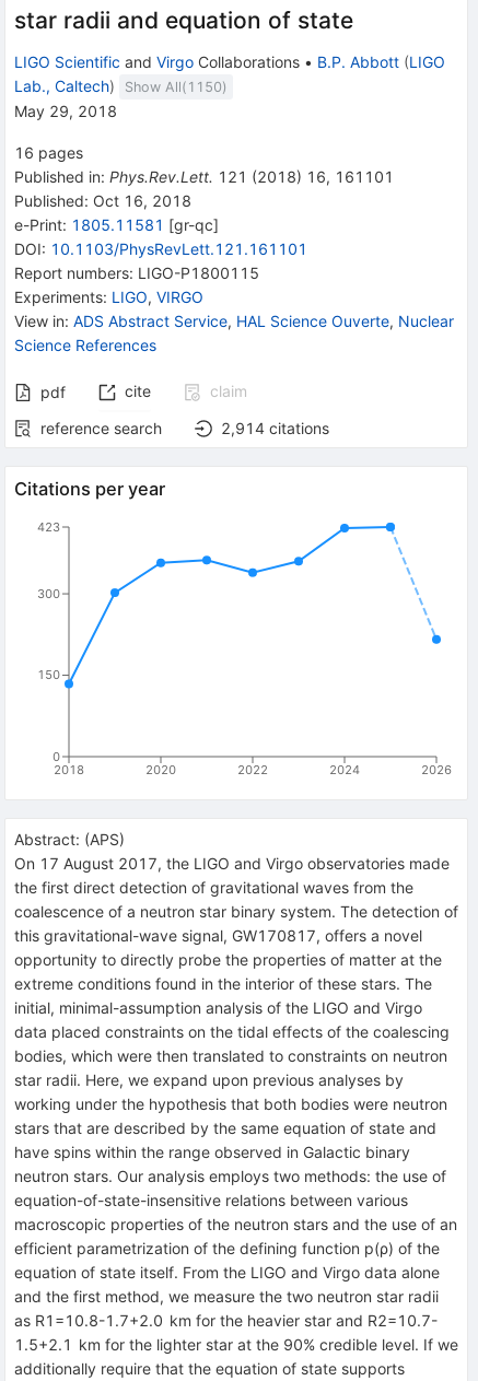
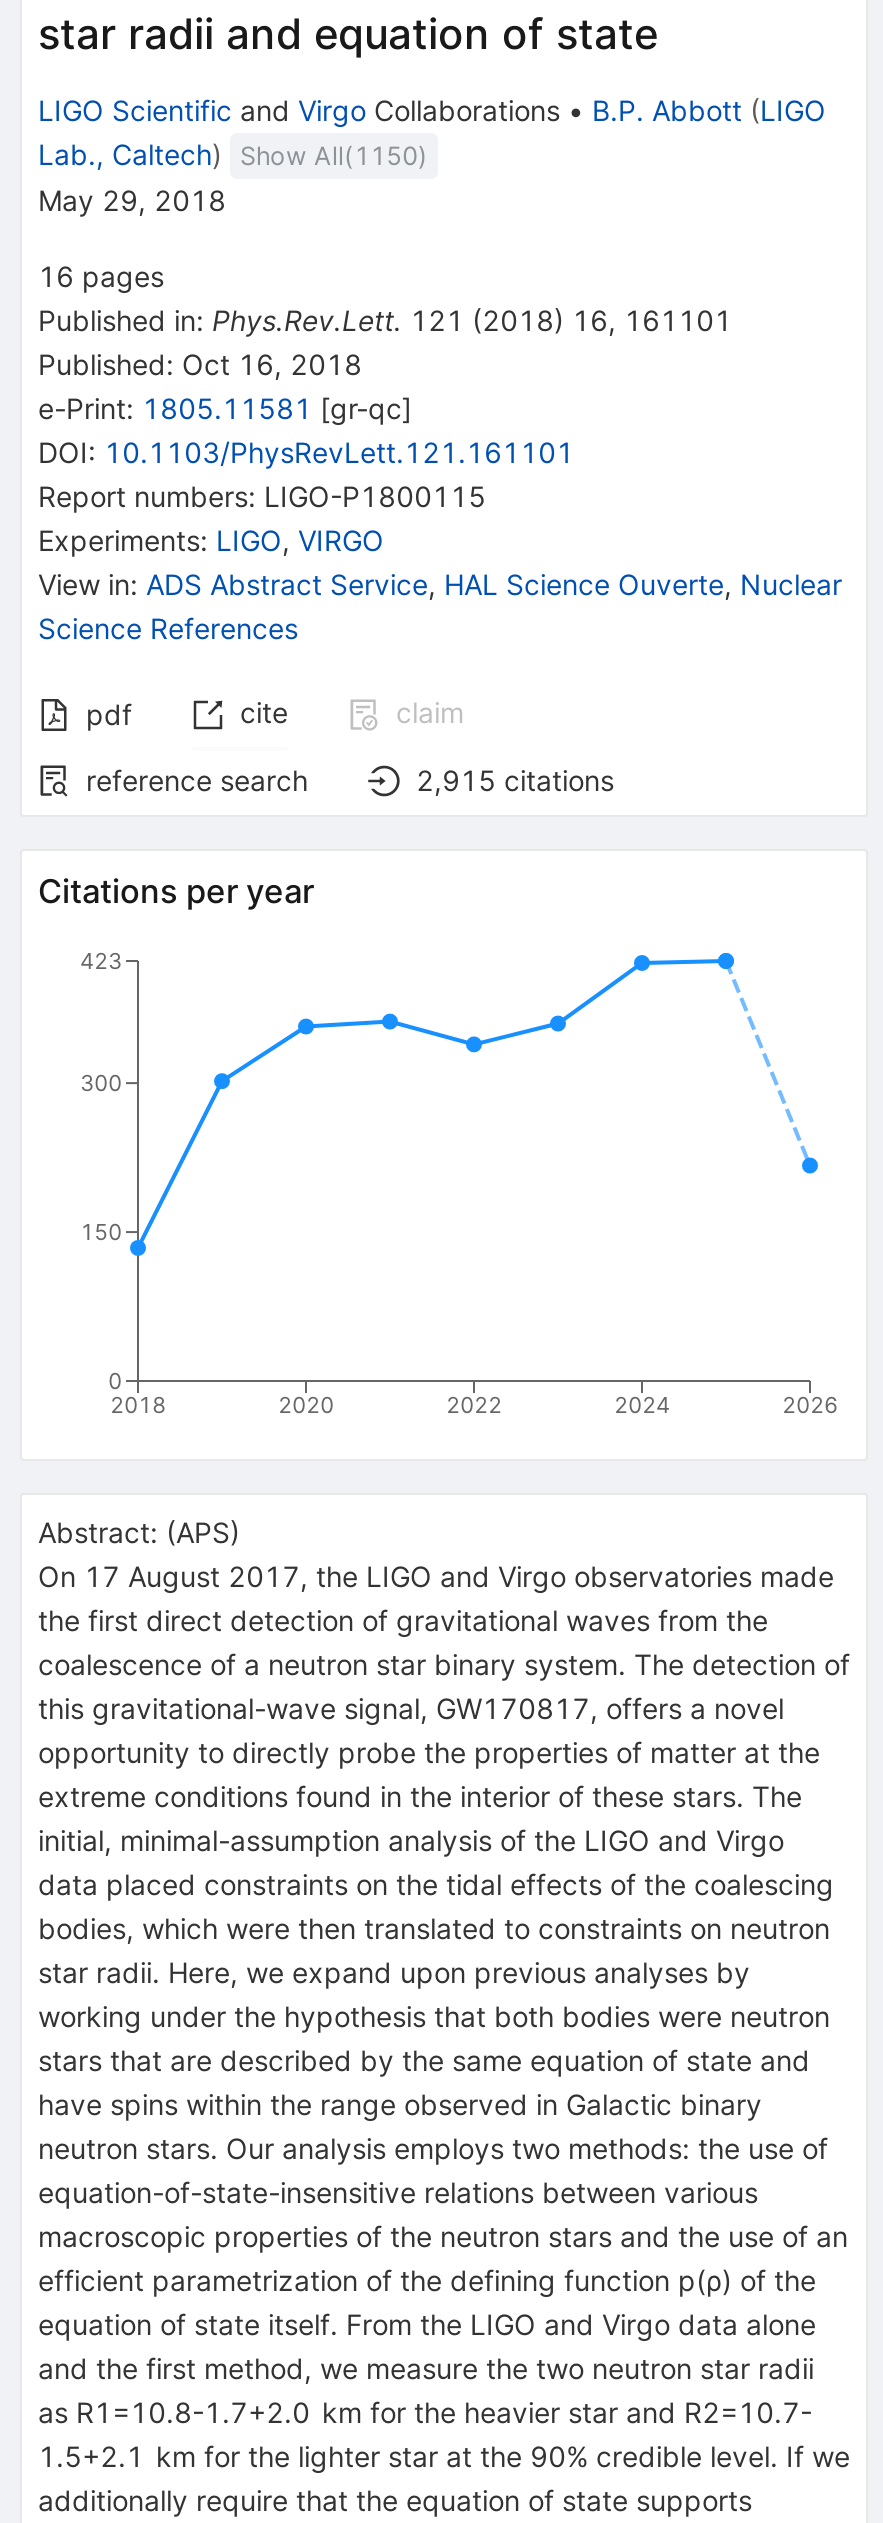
[221,418,329,437] 2,914 citations -> [416,762,614,796] 2,915 citations

